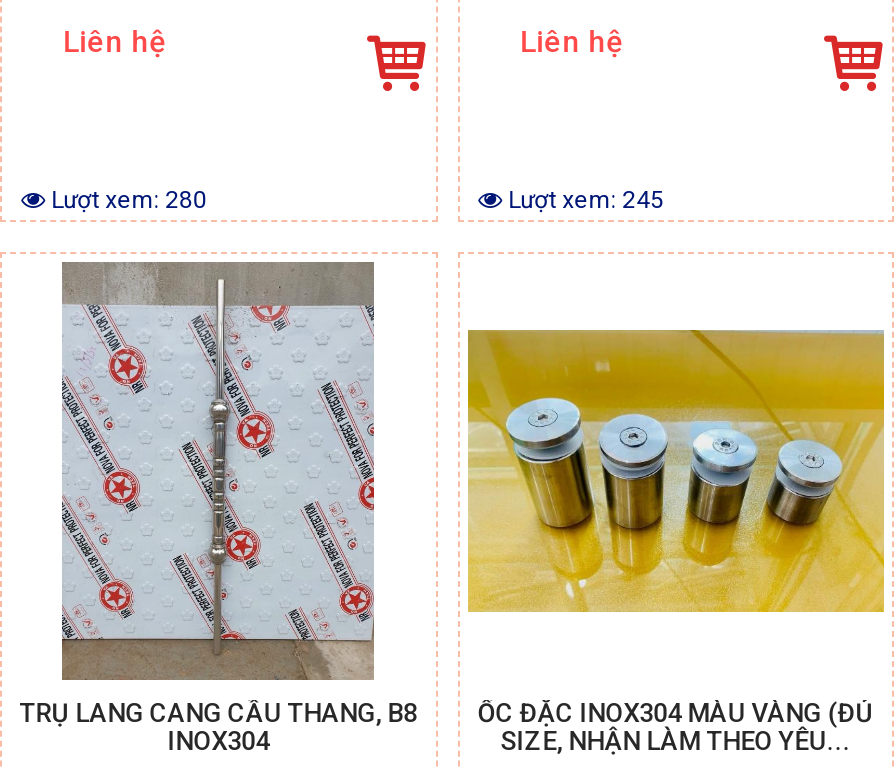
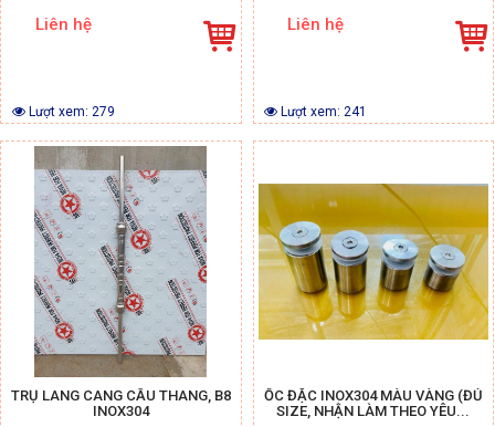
[45,186,207,214] Lượt xem: 280 -> [25,104,114,119] Lượt xem: 279
[502,186,664,214] Lượt xem: 245 -> [277,104,367,119] Lượt xem: 241

